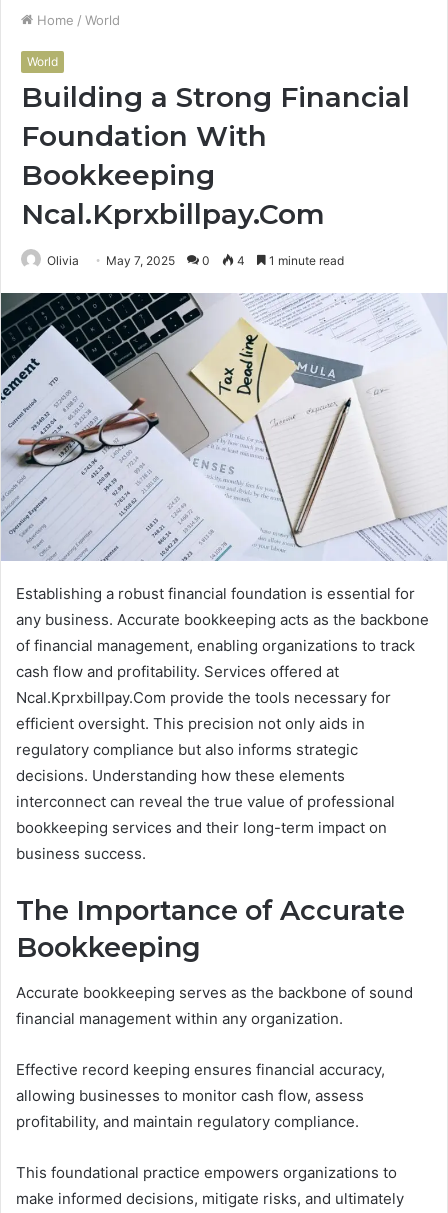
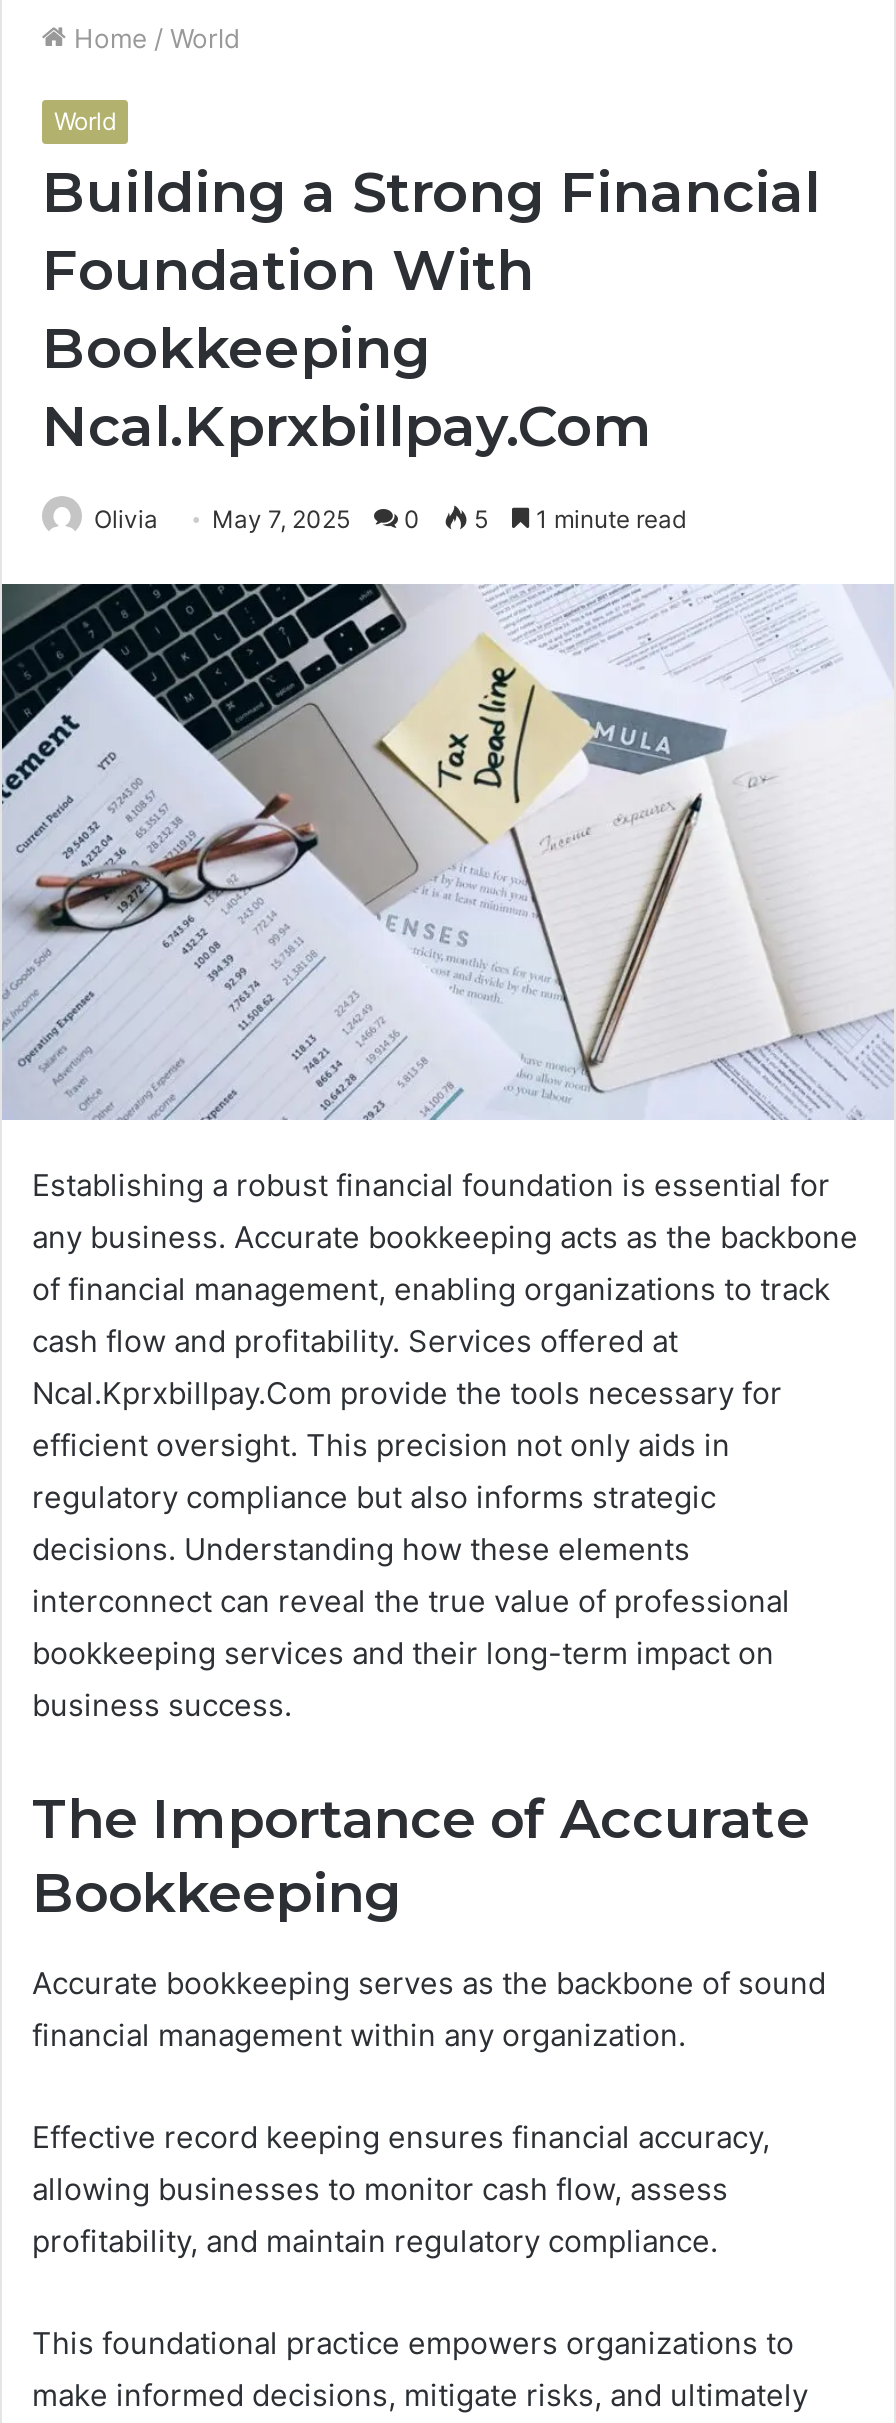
[47,252,344,267] Olivia May 7, 2025 0 4 1 minute read -> [94,503,686,533] Olivia May 7, 2025 0 5 1 minute read

